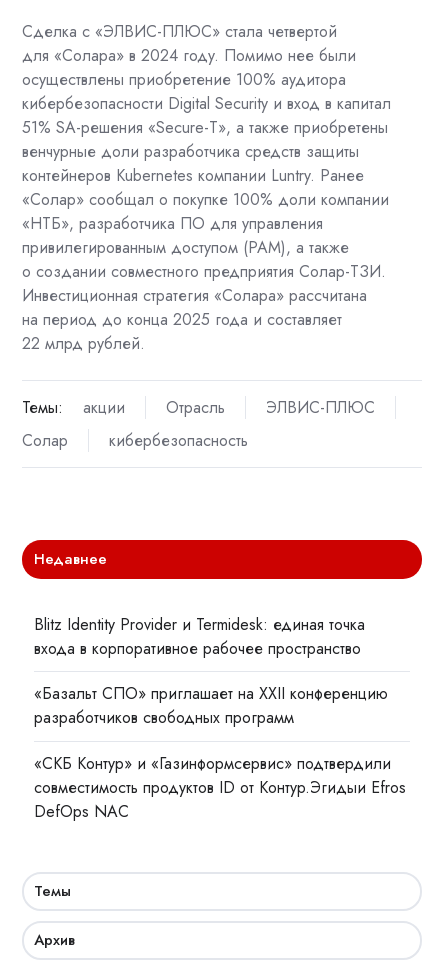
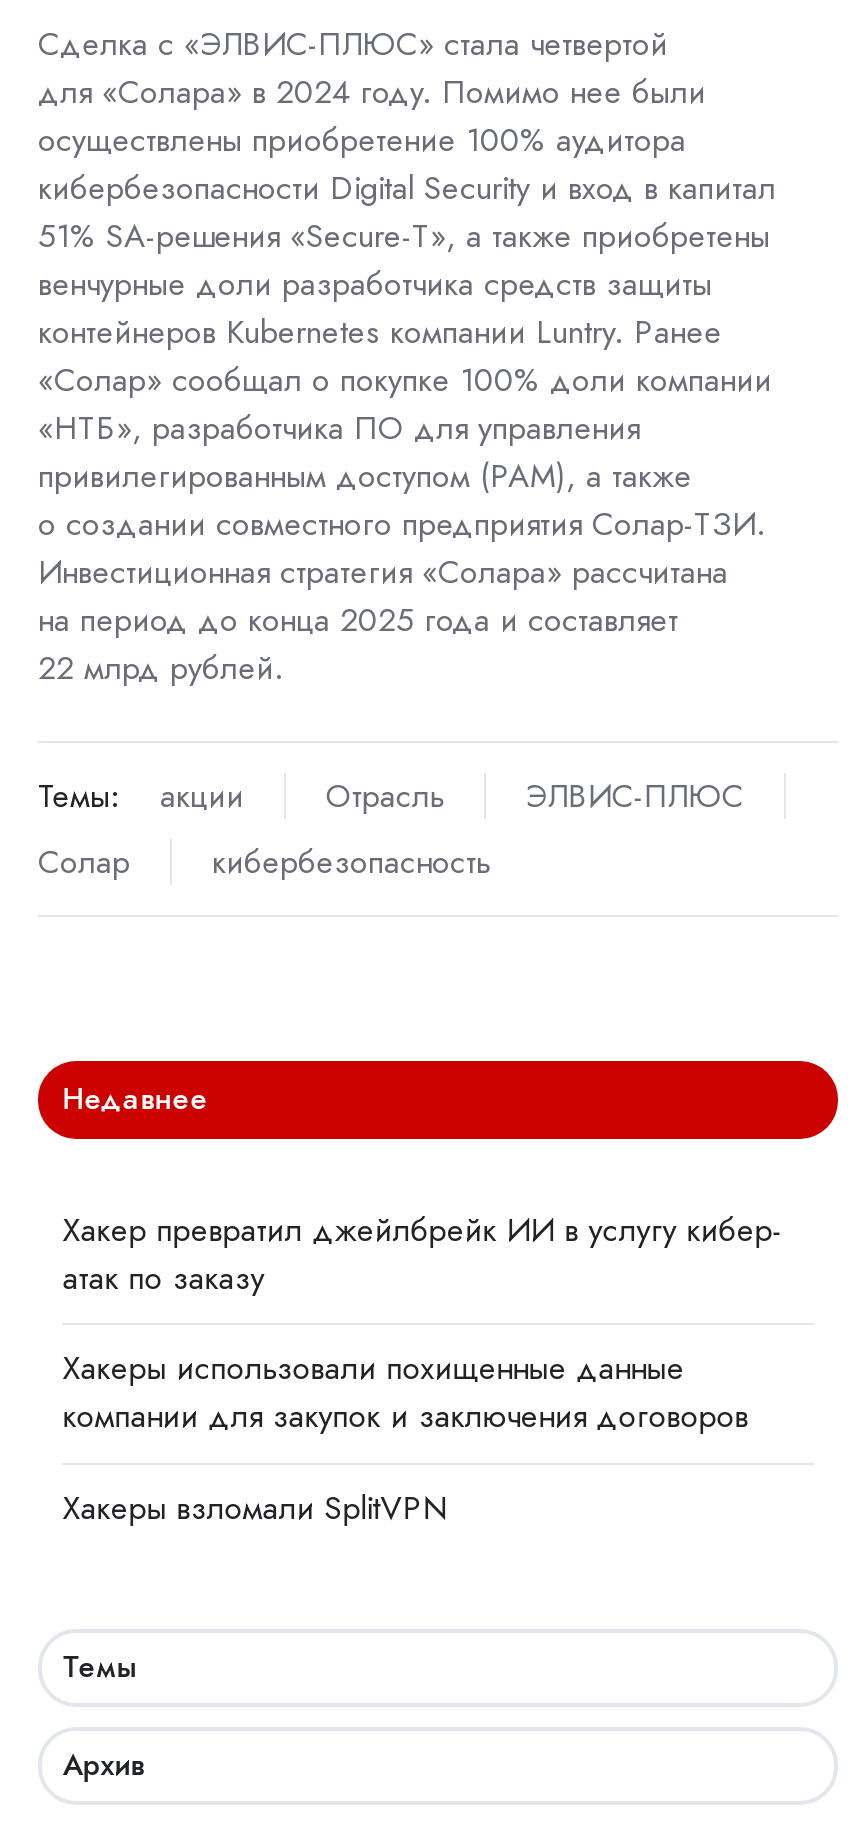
[34,613,365,660] Blitz Identity Provider и Termidesk: единая точка | входа в корпоративное рабочее пространство -> [62,1208,782,1302] Хакер превратил джейлбрейк ИИ в услугу кибер- | атак по заказу
[34,682,388,729] «Базальт СПО» приглашает на XXII конференцию | разработчиков свободных программ -> [62,1346,748,1440] Хакеры использовали похищенные данные | компании для закупок и заключения договоров
[34,752,406,823] «СКБ Контур» и «Газинформсервис» подтвердили | совместимость продуктов ID от Контур.Эгидыи Efros | DefOps NAC -> [62,1484,448,1530] Хакеры взломали SplitVPN

